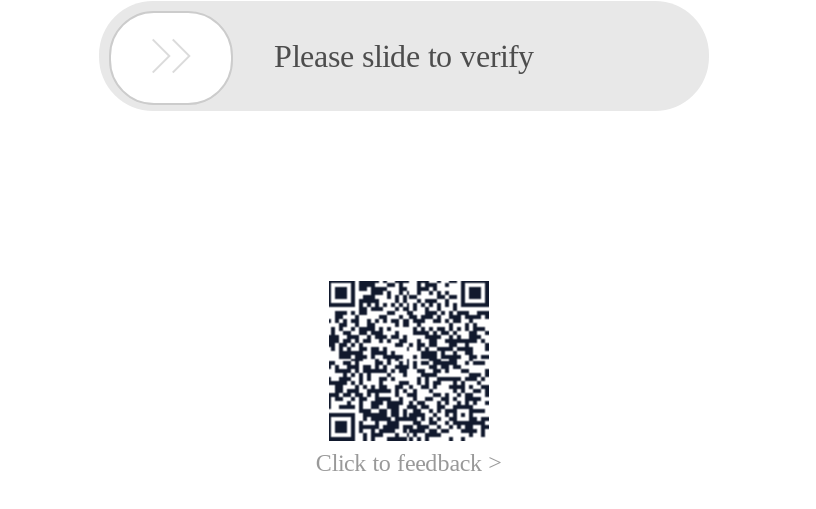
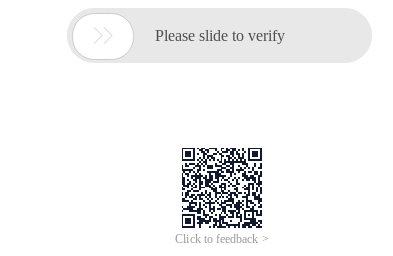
[329,279,491,443] [image] -> [181,147,263,229] [image]

